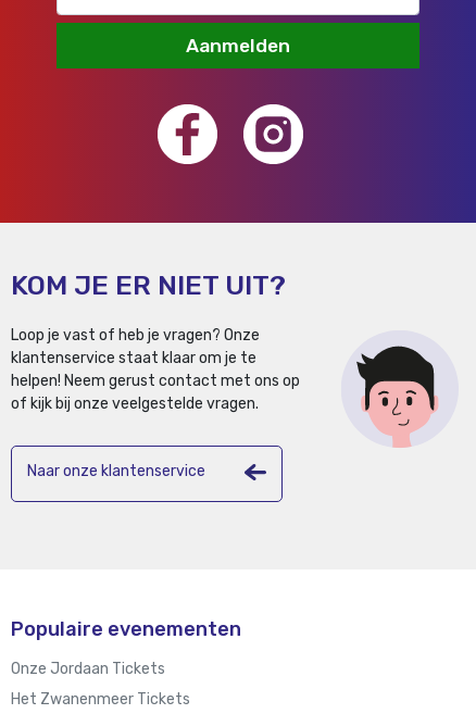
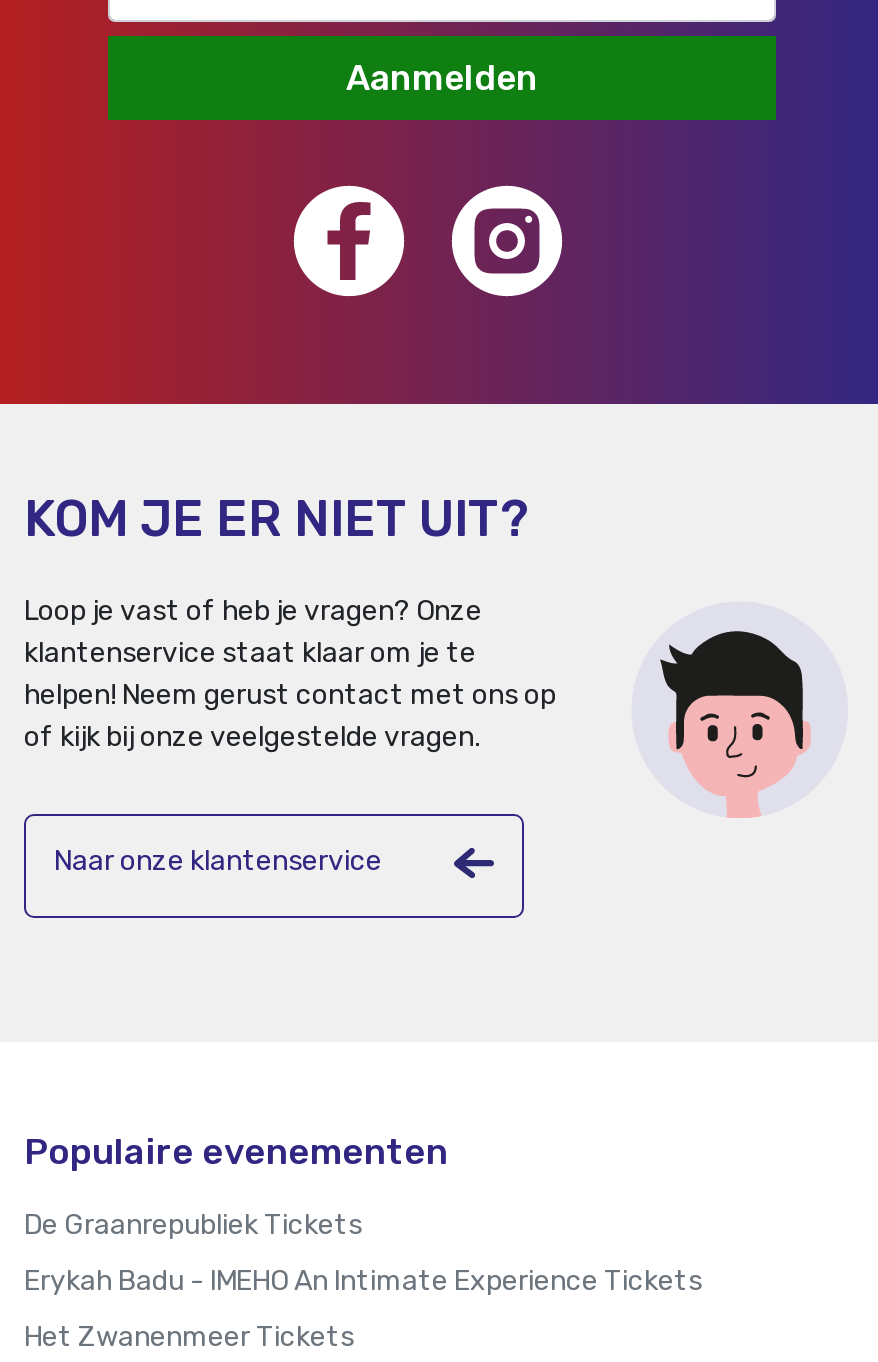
[11,659,165,678] Onze Jordaan Tickets -> [24,1207,702,1297] De Graanrepubliek Tickets | Erykah Badu - IMEHO An Intimate Experience Tickets

